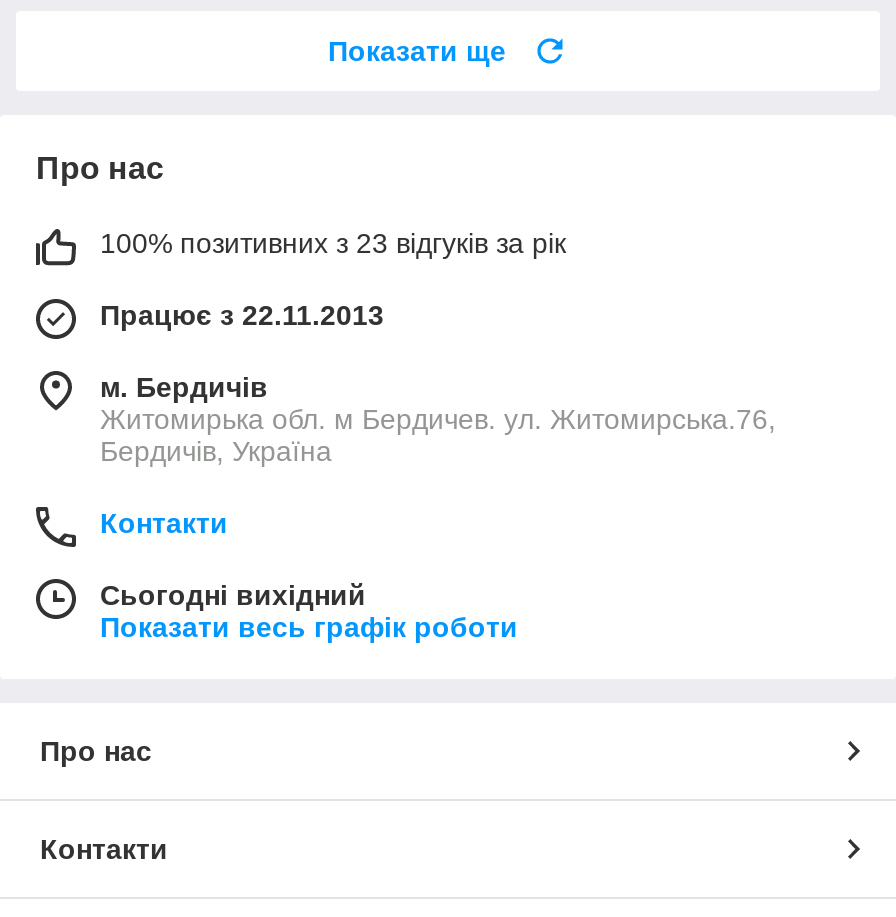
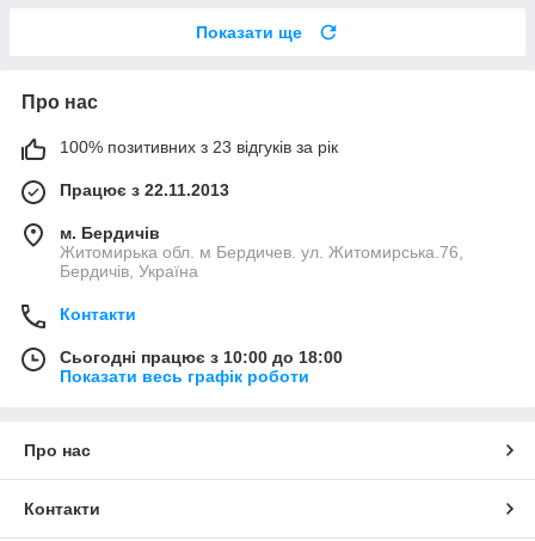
[100,579,366,611] Сьогодні вихідний -> [60,348,343,367] Сьогодні працює з 10:00 до 18:00

